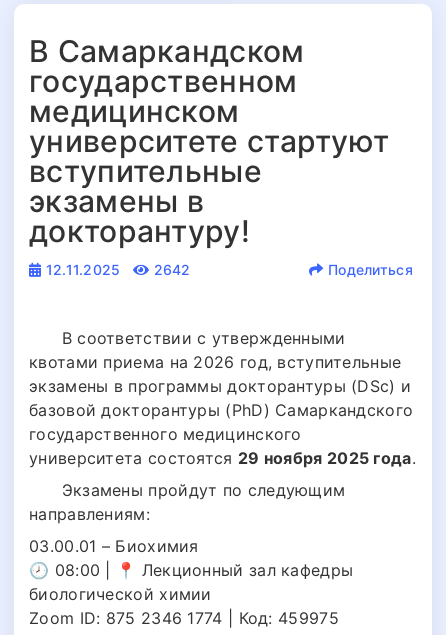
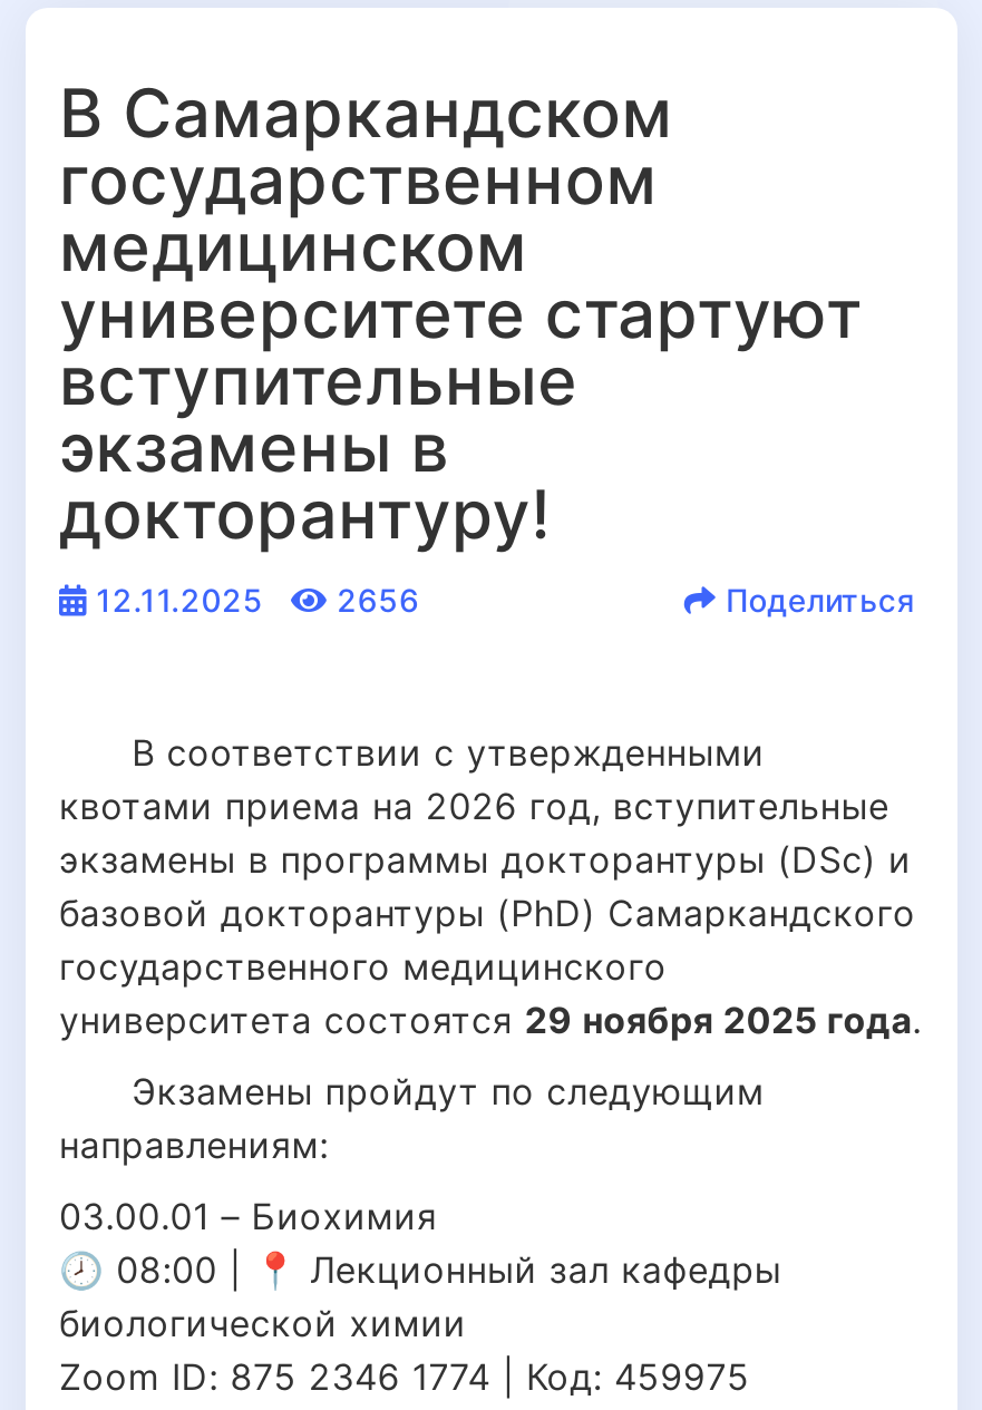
[46,261,191,278] 12.11.2025 2642 -> [96,581,420,619] 12.11.2025 2656

